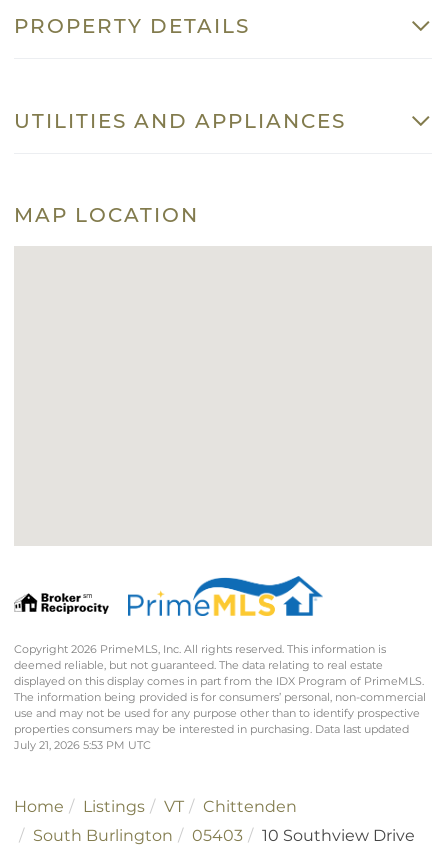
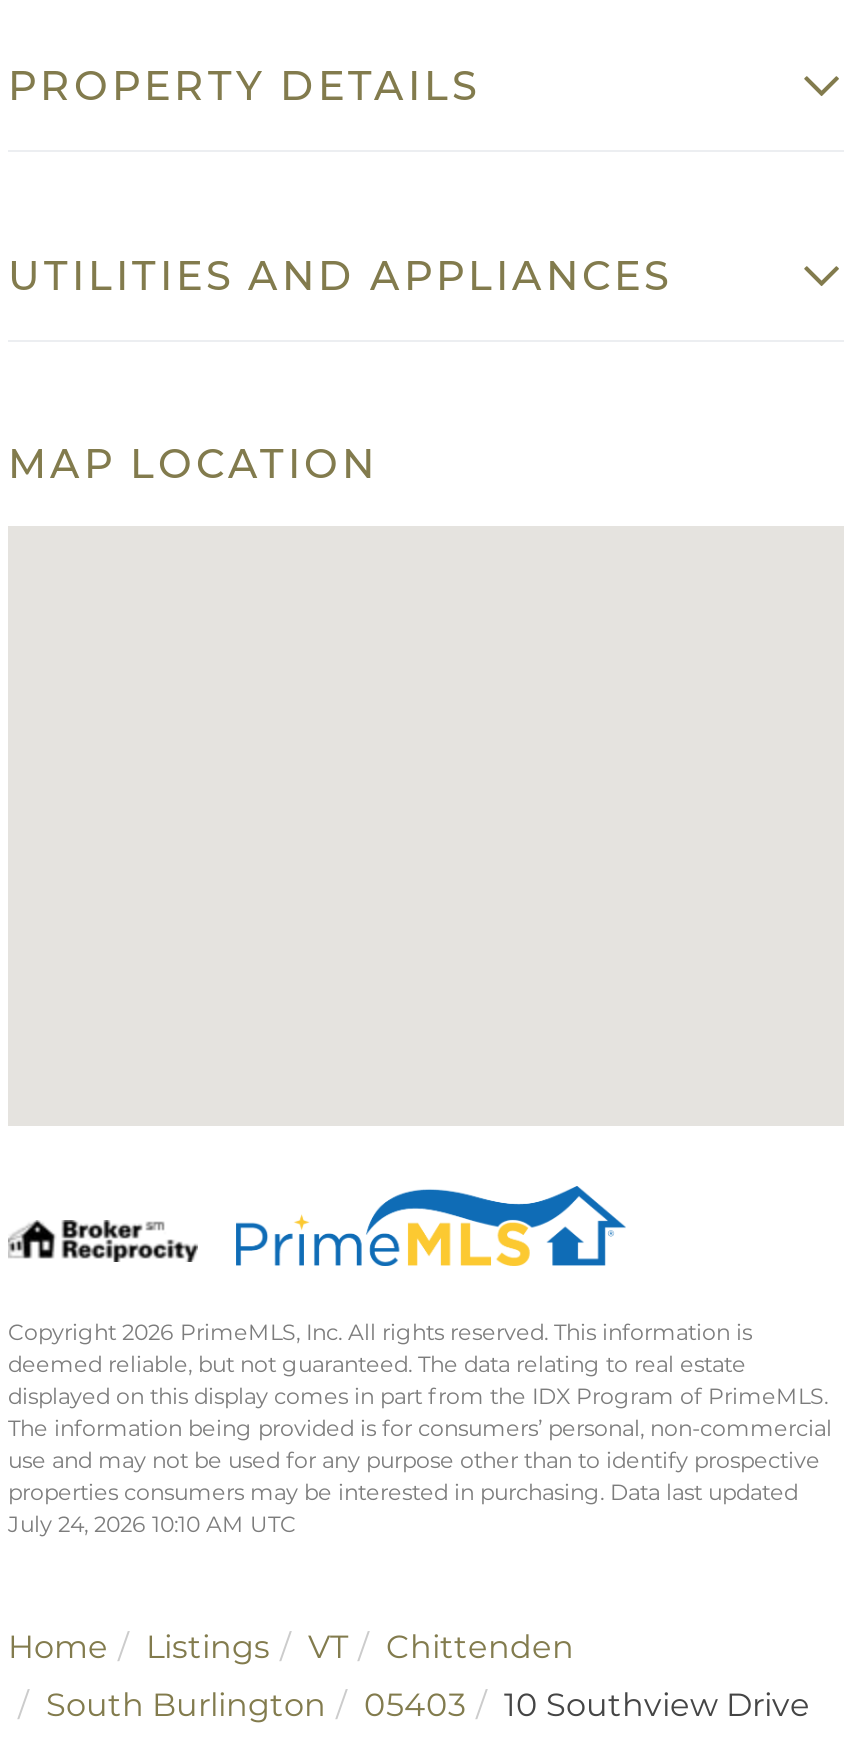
[14,738,151,752] July 21, 2026 5:53 PM UTC -> [8,1509,296,1537] July 24, 2026 10:10 AM UTC

